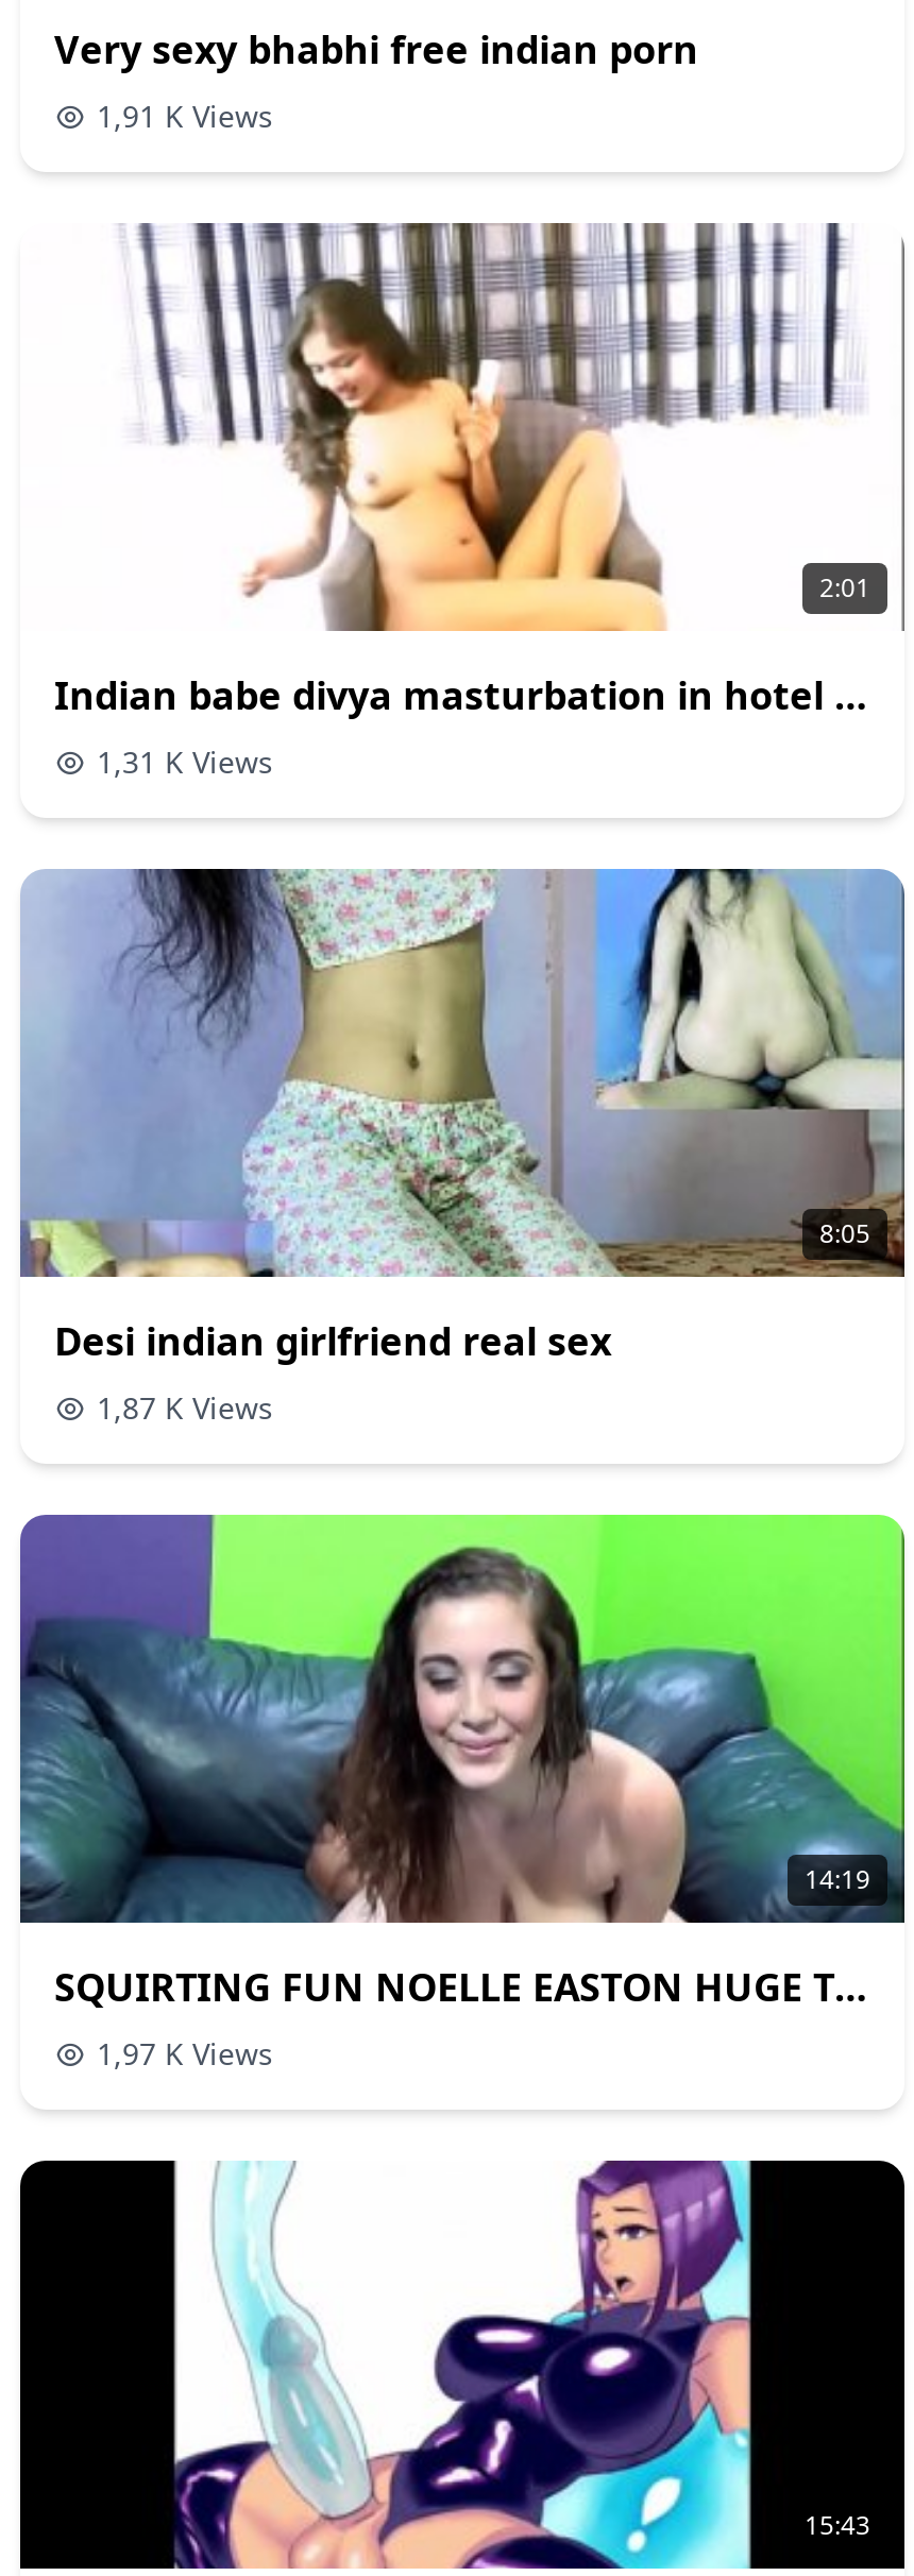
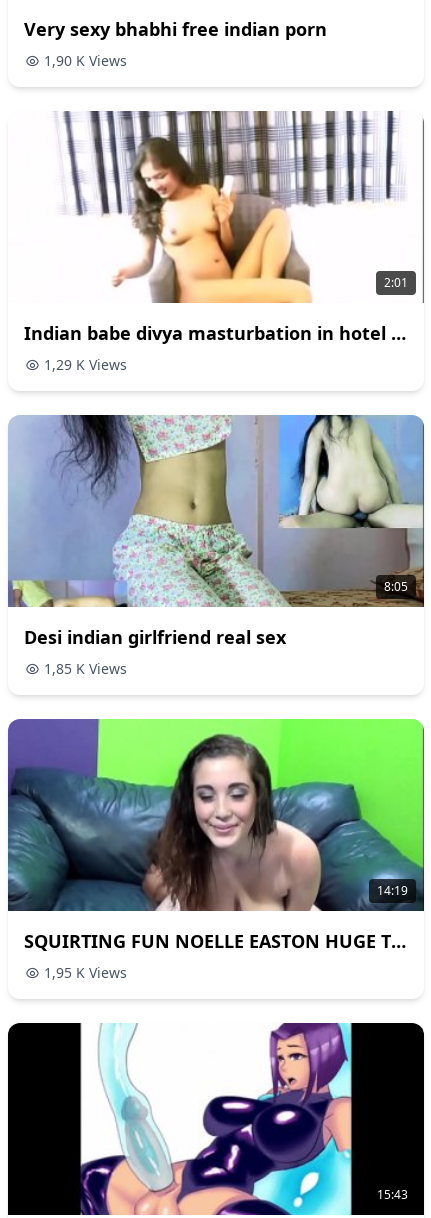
[97,96,273,136] 1,91 K Views -> [44,51,127,70] 1,90 K Views
[97,741,273,782] 1,31 K Views -> [44,355,127,374] 1,29 K Views
[97,1387,273,1428] 1,87 K Views -> [44,659,127,678] 1,85 K Views
[97,2033,273,2074] 1,97 K Views -> [44,963,127,982] 1,95 K Views

